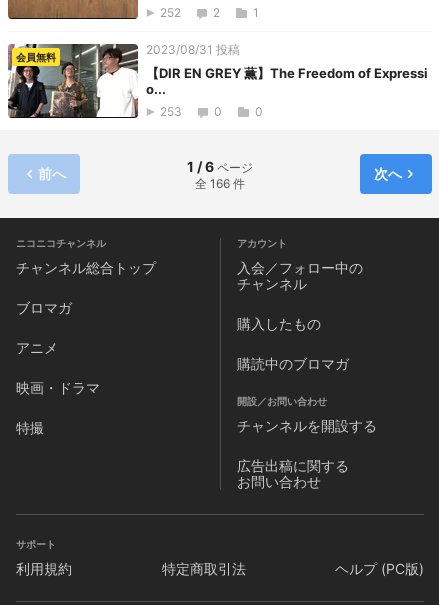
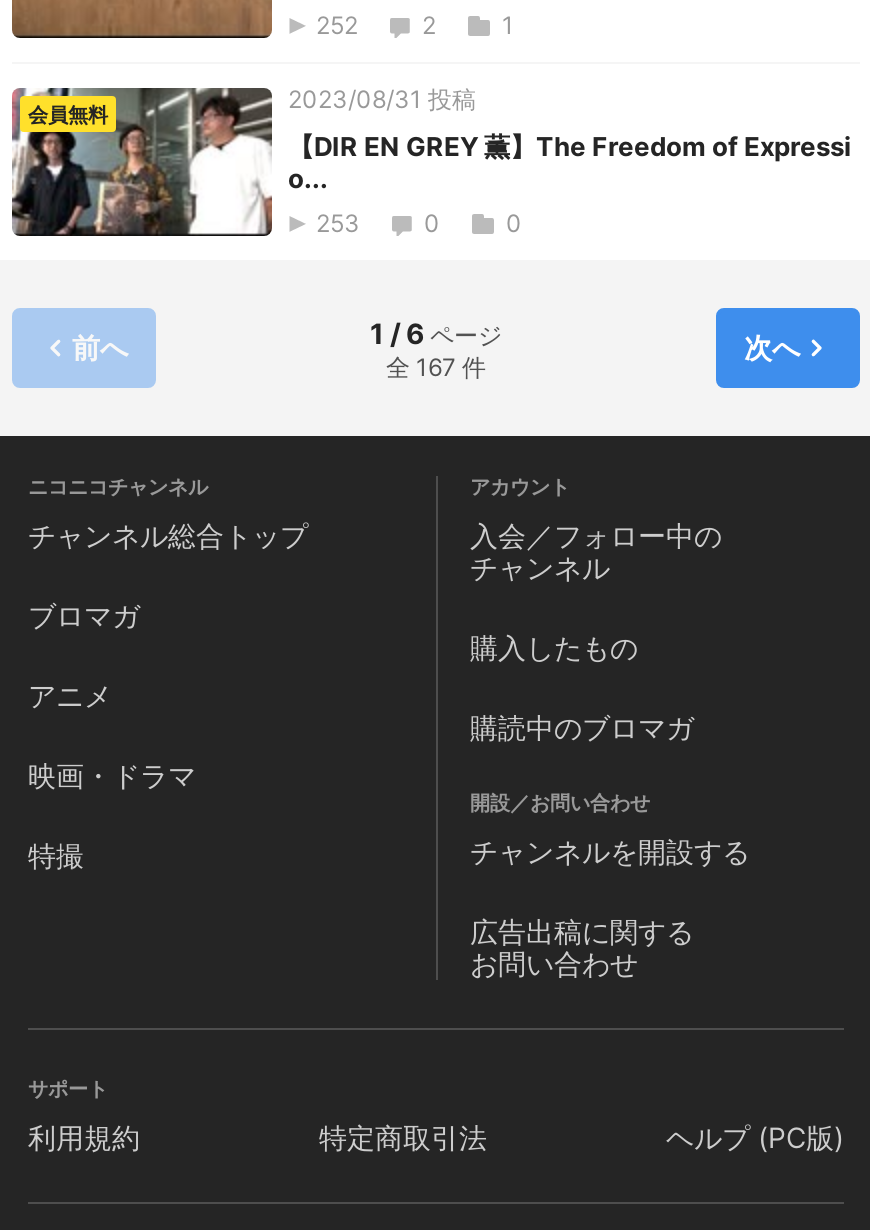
[195,175,245,190] 全 166 件 -> [386,351,486,381] 全 167 件

